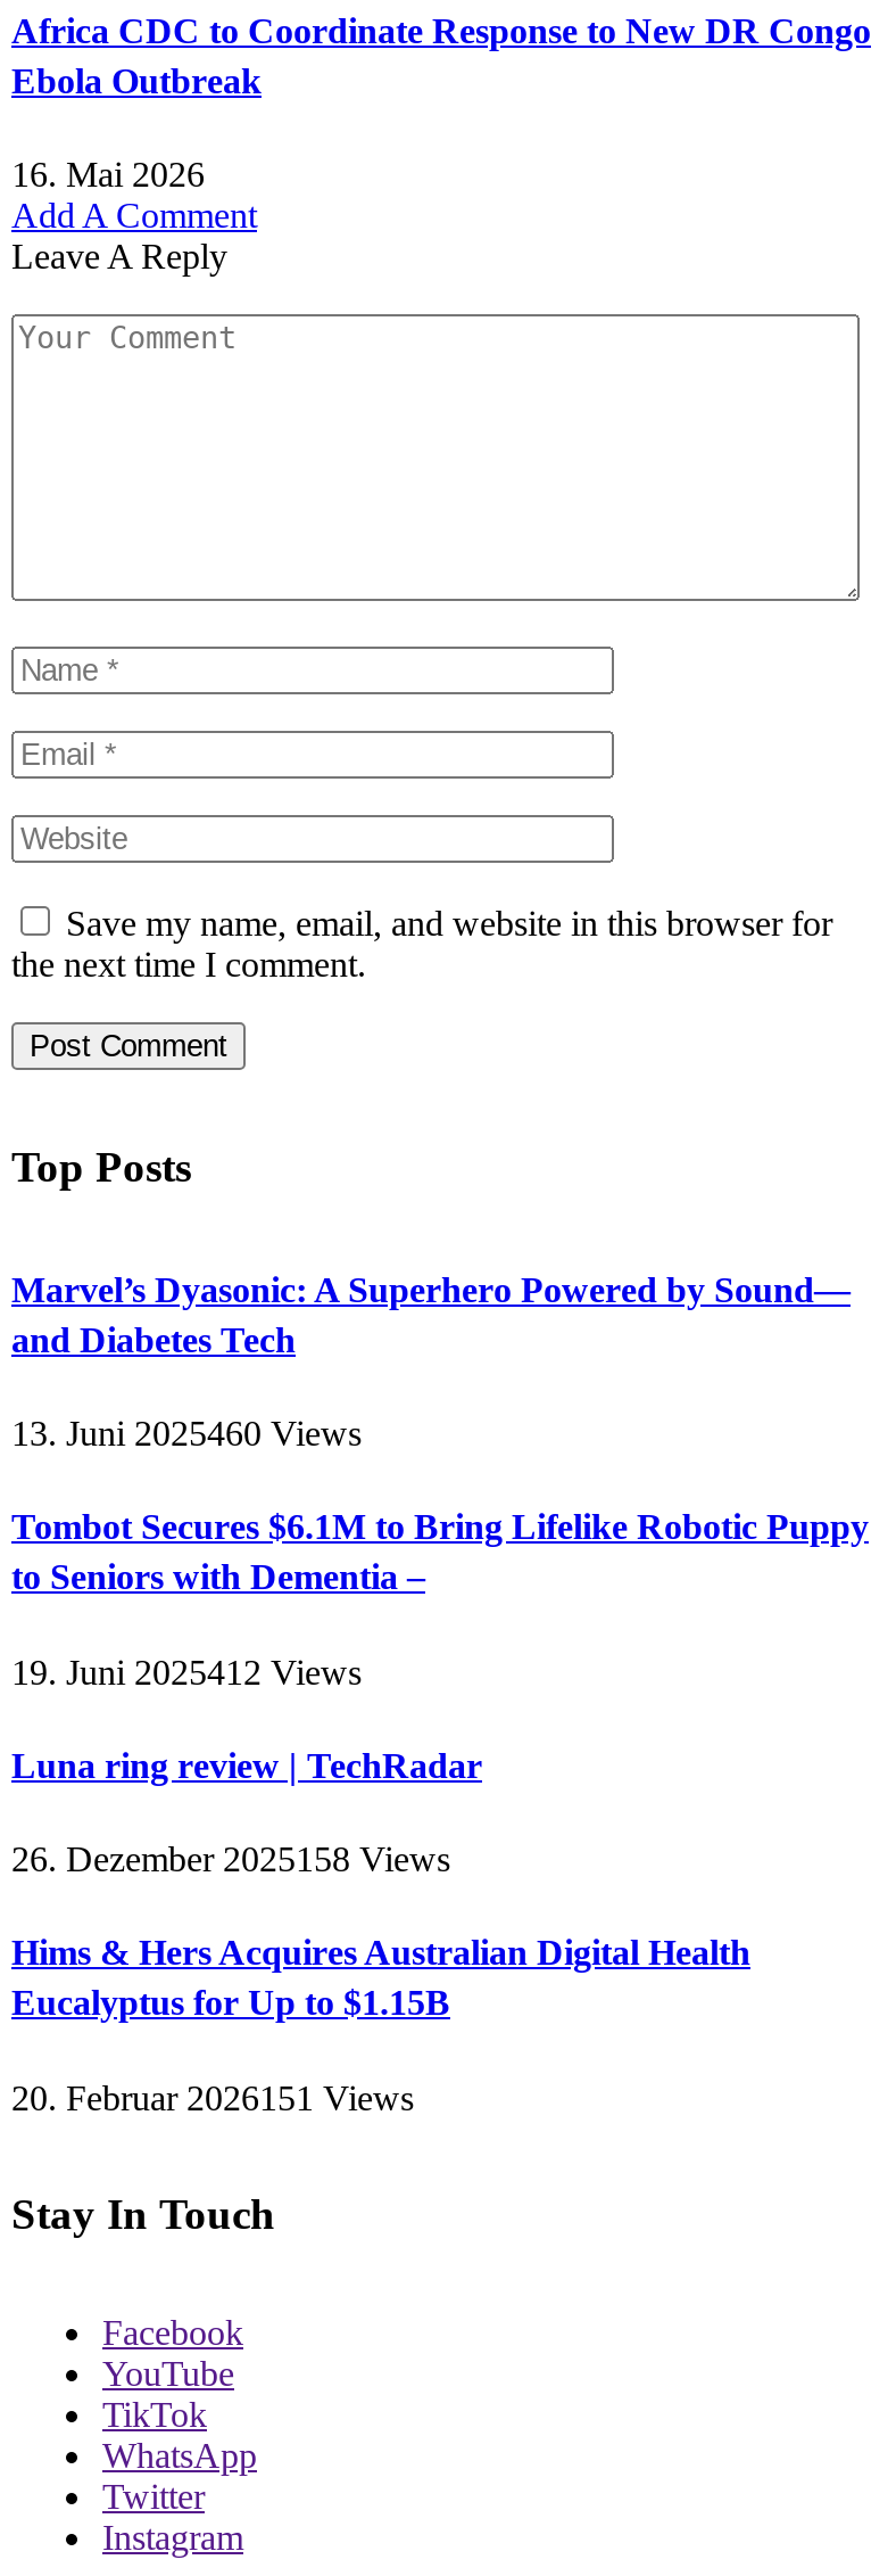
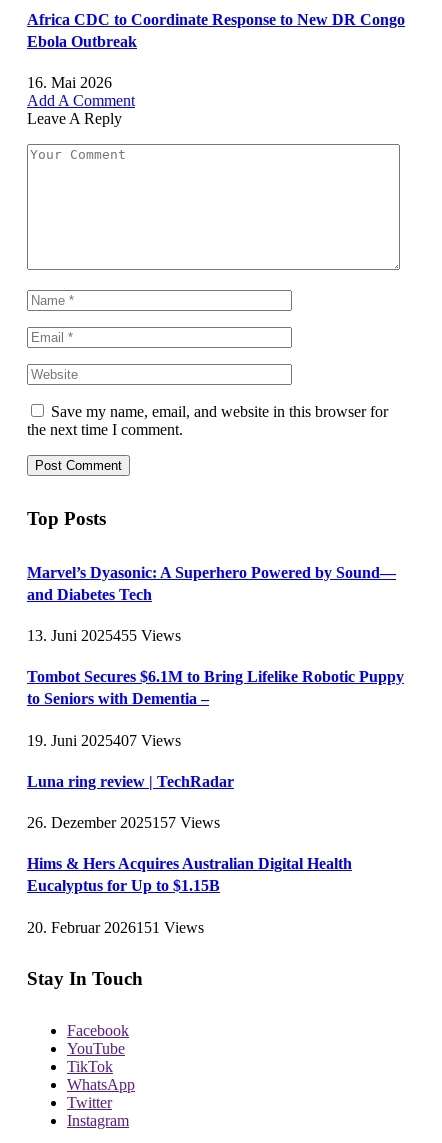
[11,1414,362,1452] 13. Juni 2025460 Views -> [27,627,181,644] 13. Juni 2025455 Views
[11,1652,362,1690] 19. Juni 2025412 Views -> [27,731,181,748] 19. Juni 2025407 Views
[11,1840,450,1878] 26. Dezember 2025158 Views -> [27,814,220,831] 26. Dezember 2025157 Views

